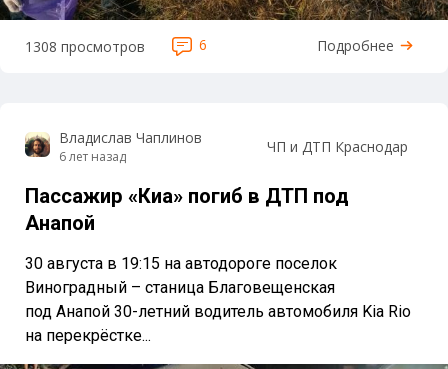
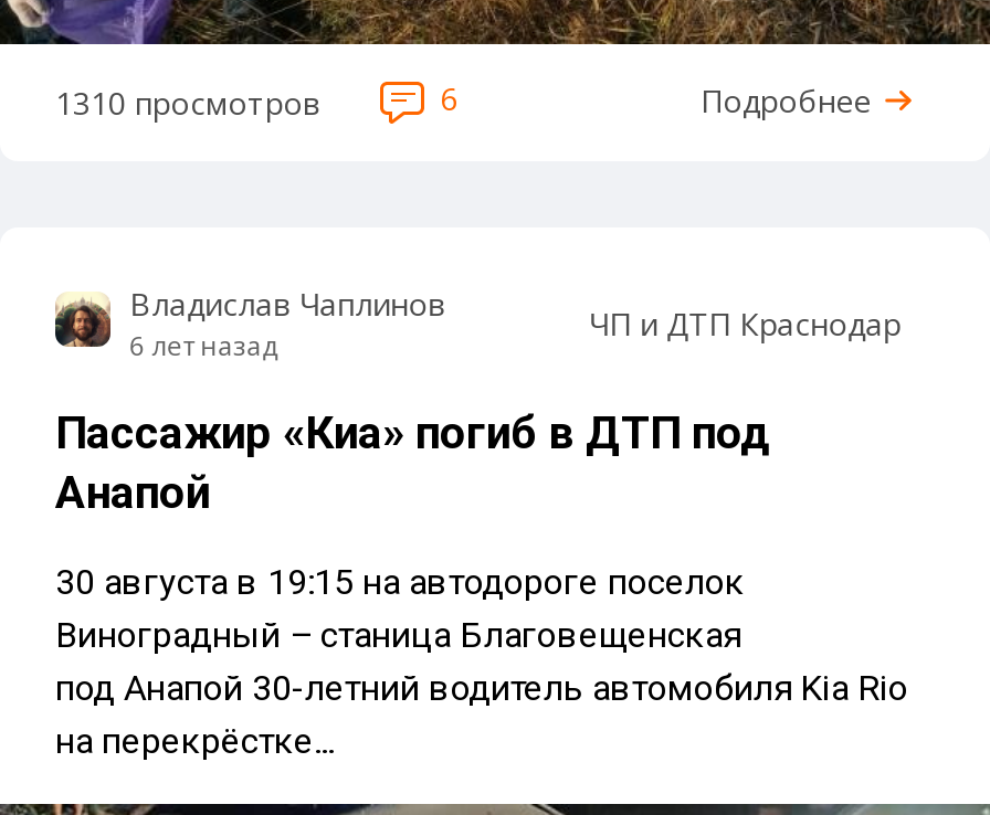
[25,37,145,56] 1308 просмотров -> [55,81,320,123] 1310 просмотров

